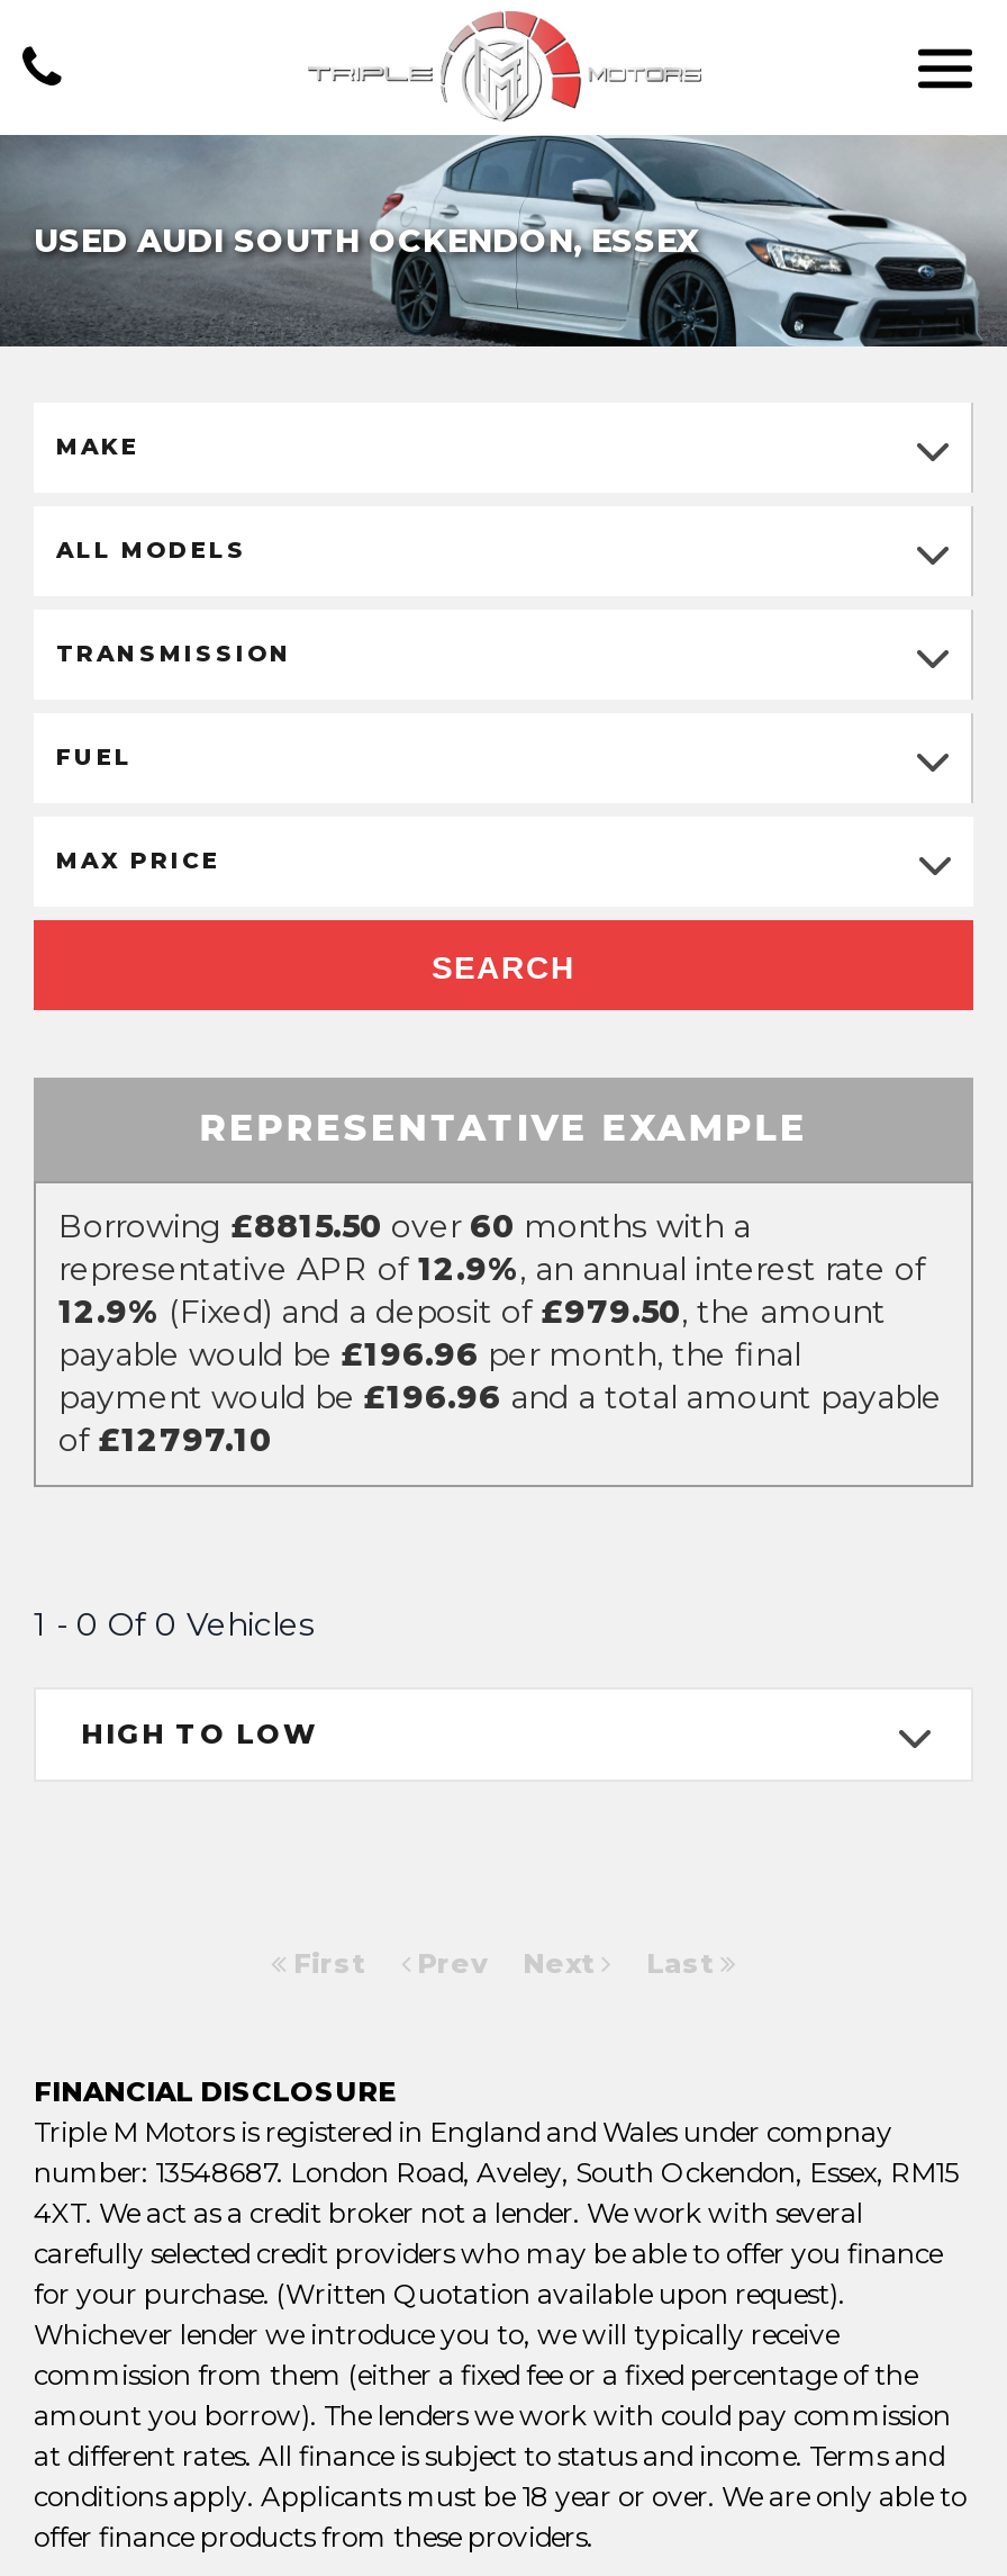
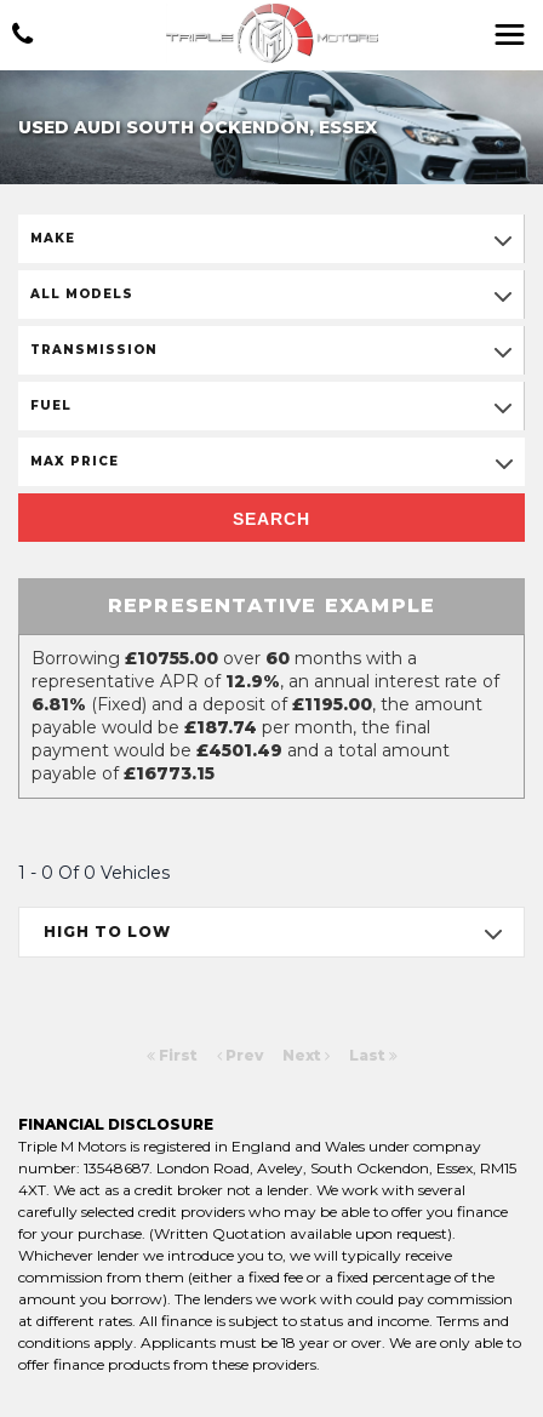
[58,1206,751,1246] Borrowing £8815.50 over 60 months with a -> [32,647,417,669] Borrowing £10755.00 over 60 months with a
[58,1291,942,1460] 12.9% (Fixed) and a deposit of £979.50, the amount | payable would be £196.96 per month, the final | payment would be £196.96 and a total amount payable | of £12797.10 -> [32,693,482,784] 6.81% (Fixed) and a deposit of £1195.00, the amount | payable would be £187.74 per month, the final | payment would be £4501.49 and a total amount | payable of £16773.15

